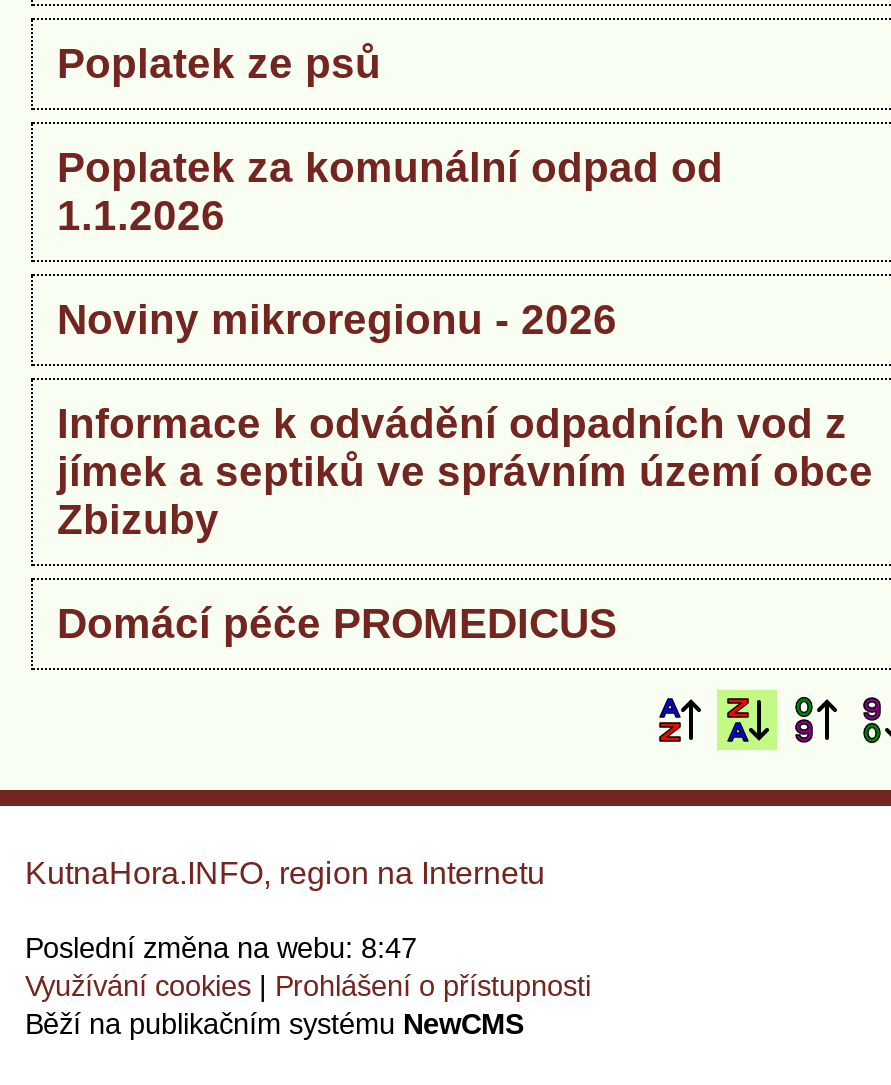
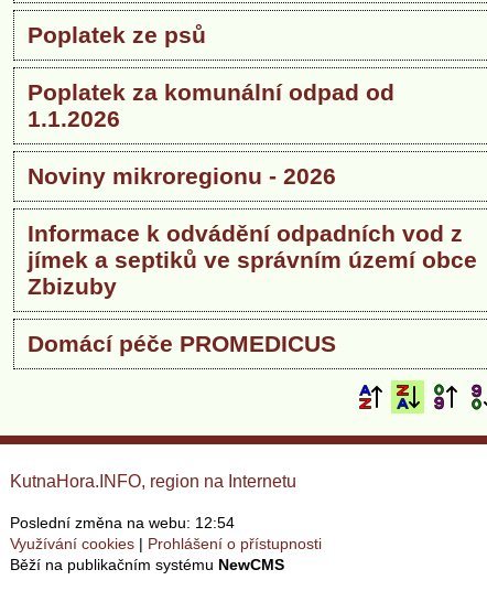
[25,932,417,964] Poslední změna na webu: 8:47 -> [10,514,235,531] Poslední změna na webu: 12:54

